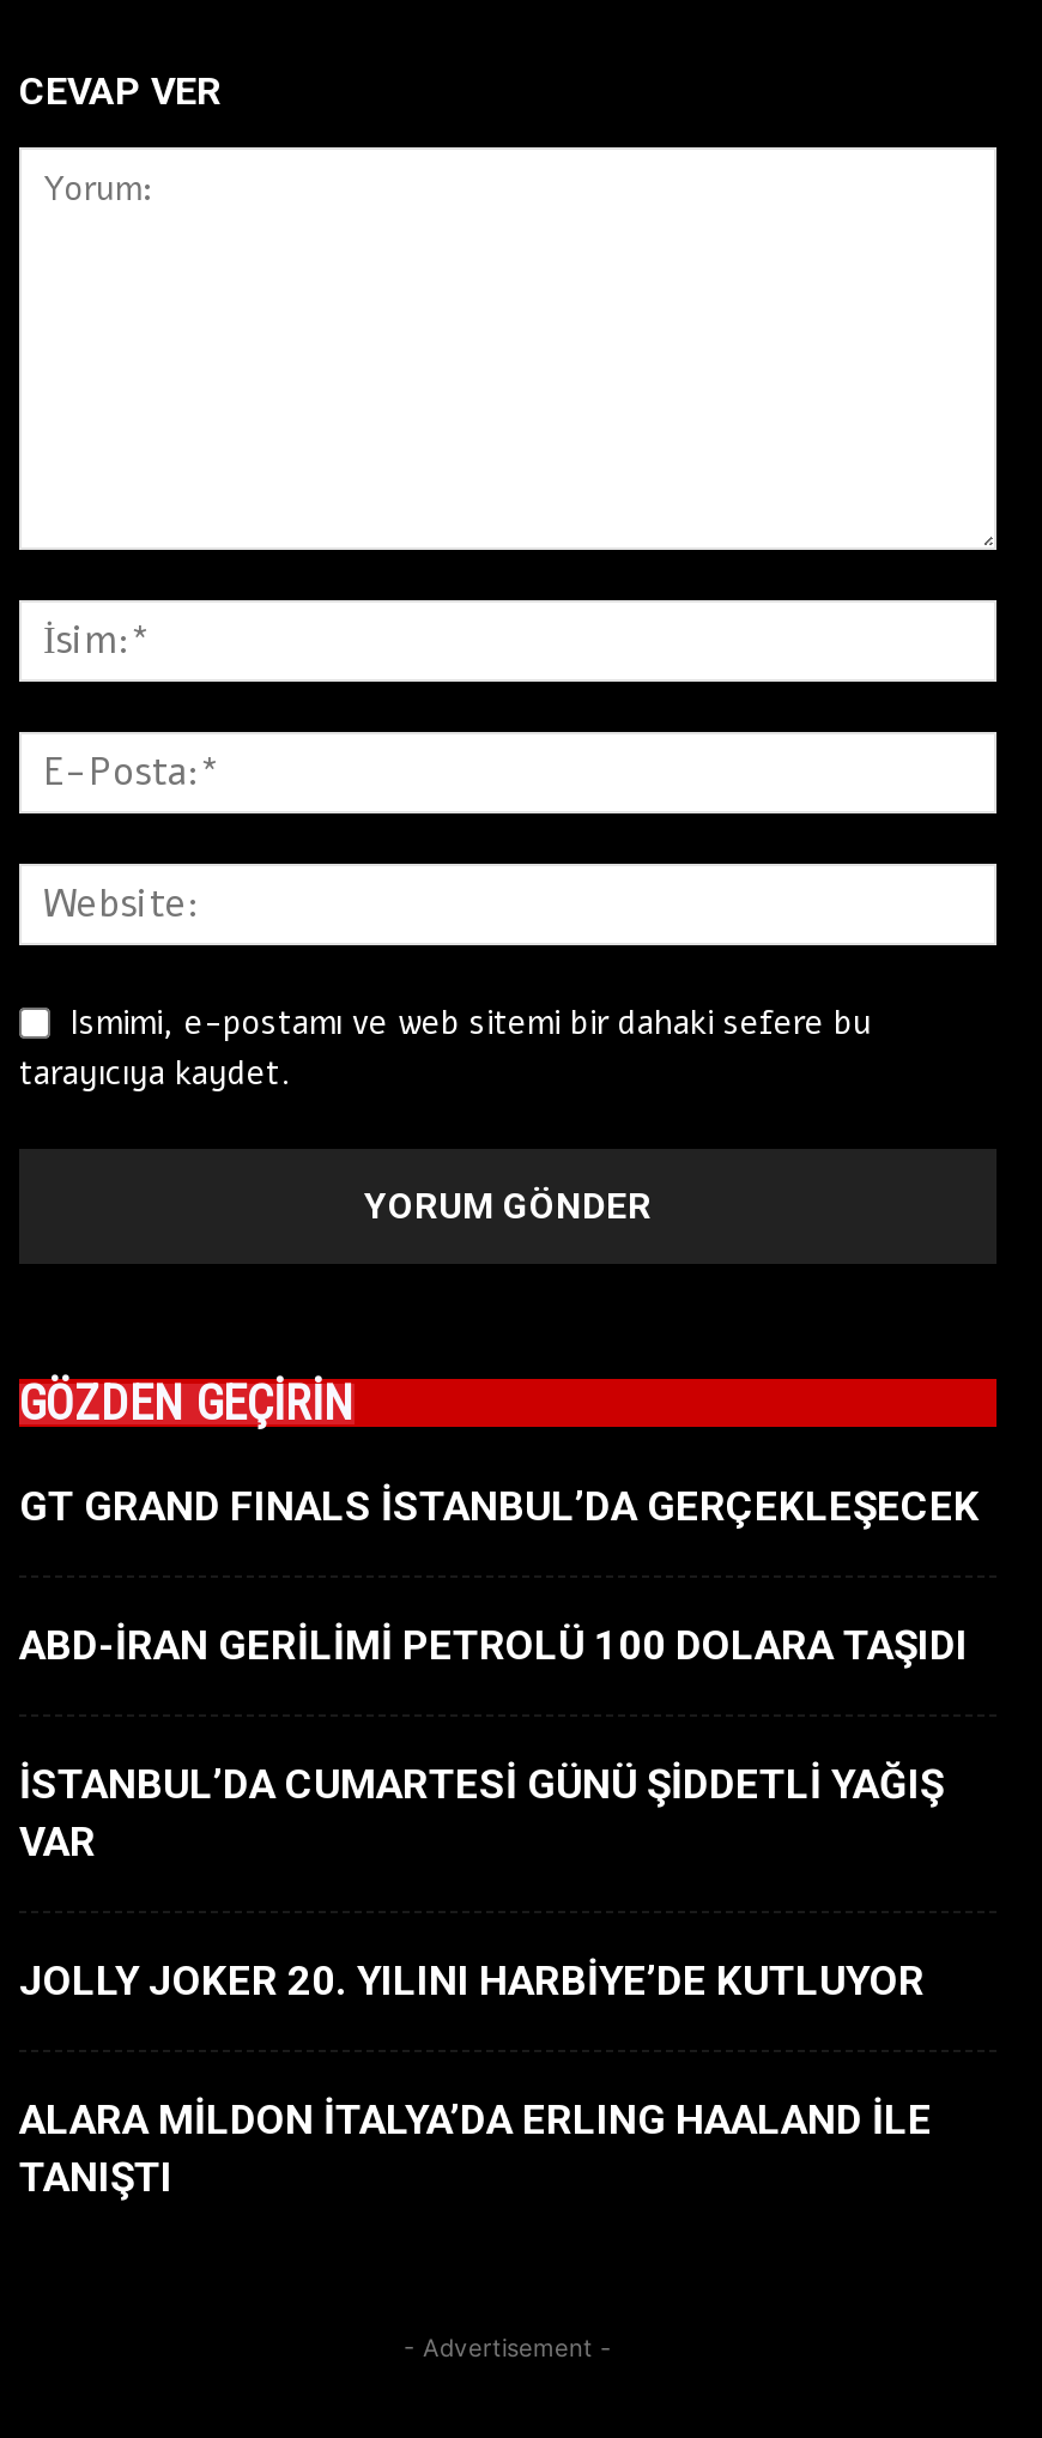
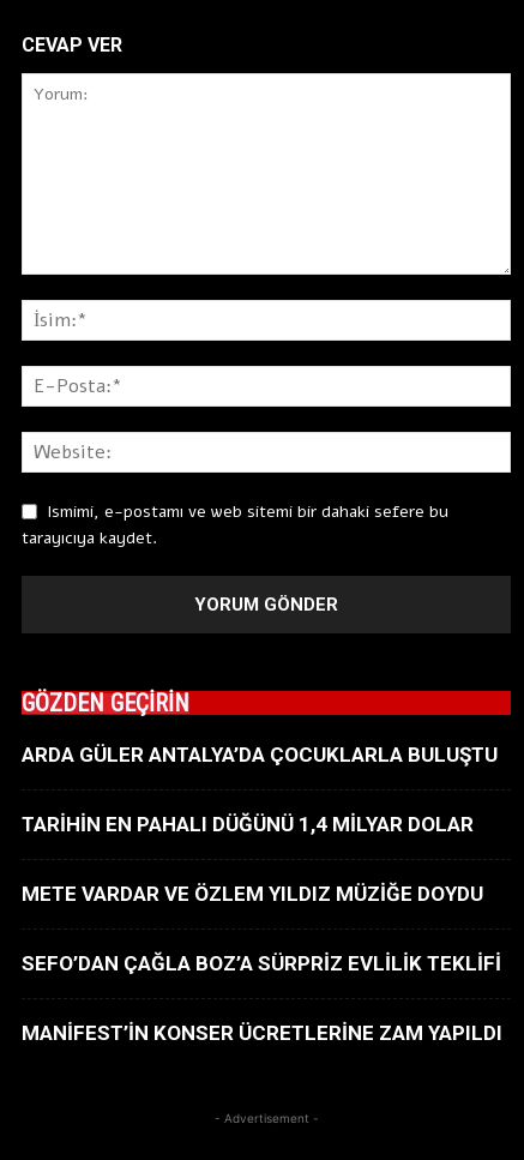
[19,1483,980,1531] GT GRAND FINALS İSTANBUL’DA GERÇEKLEŞECEK -> [22,742,498,766] ARDA GÜLER ANTALYA’DA ÇOCUKLARLA BULUŞTU
[19,1622,968,1670] ABD-İRAN GERİLİMİ PETROLÜ 100 DOLARA TAŞIDI -> [22,812,474,836] TARİHİN EN PAHALI DÜĞÜNÜ 1,4 MİLYAR DOLAR
[19,1761,944,1867] İSTANBUL’DA CUMARTESİ GÜNÜ ŞİDDETLİ YAĞIŞ | VAR -> [22,881,483,905] METE VARDAR VE ÖZLEM YILDIZ MÜZİĞE DOYDU
[19,1958,925,2006] JOLLY JOKER 20. YILINI HARBİYE’DE KUTLUYOR -> [22,951,501,975] SEFO’DAN ÇAĞLA BOZ’A SÜRPRİZ EVLİLİK TEKLİFİ
[19,2097,932,2202] ALARA MİLDON İTALYA’DA ERLING HAALAND İLE | TANIŞTI -> [22,1020,502,1044] MANİFEST’İN KONSER ÜCRETLERİNE ZAM YAPILDI

